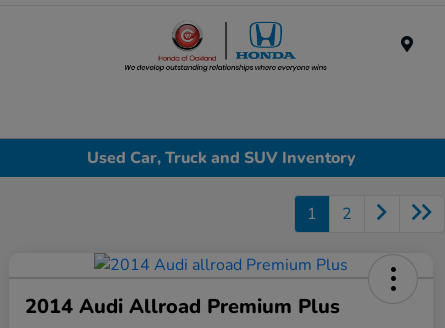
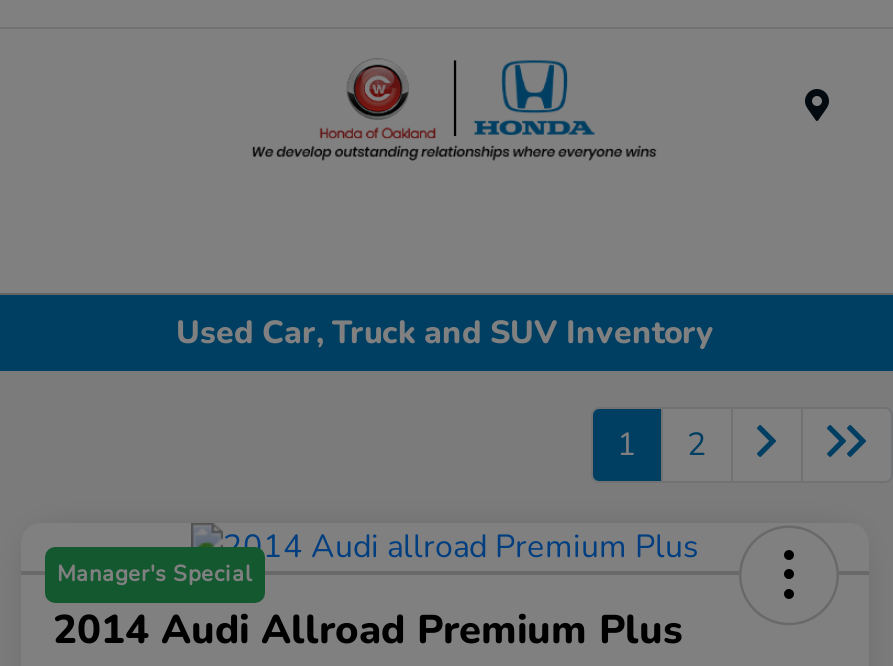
none -> [57,559,252,589] Manager's Special

